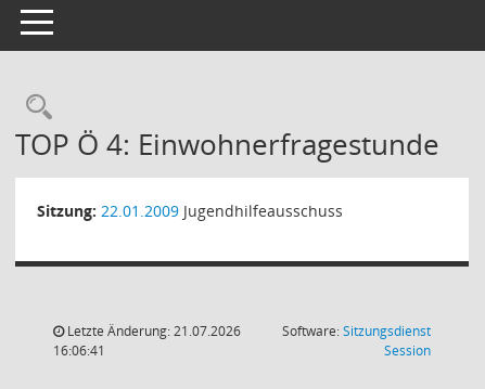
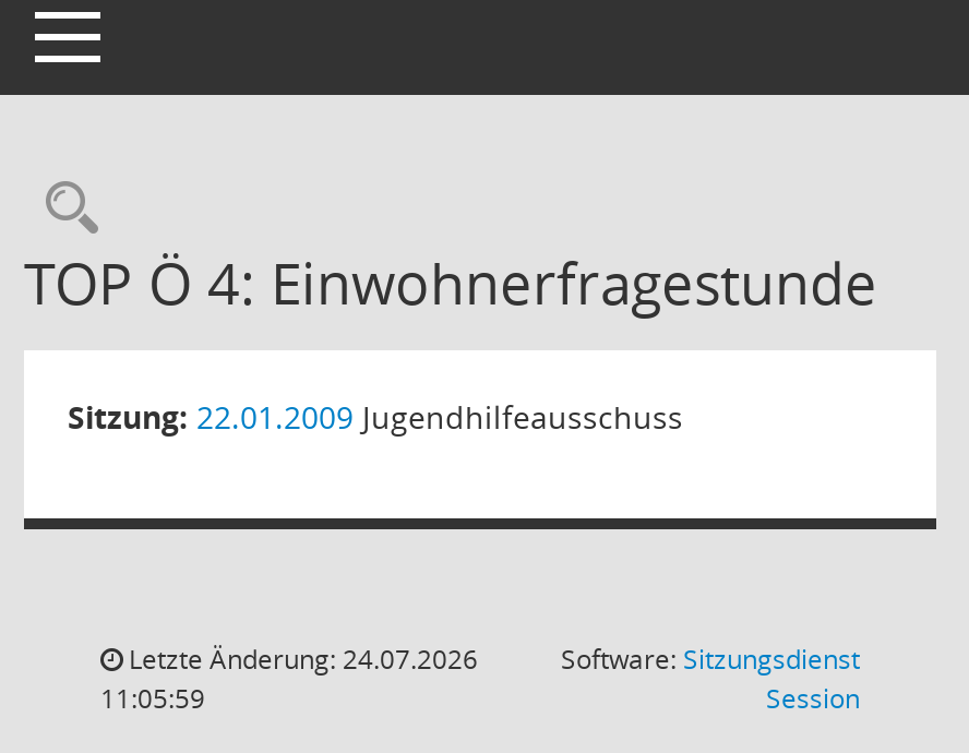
[64,322,241,340] Letzte Änderung: 21.07.2026 -> [122,641,478,678] Letzte Änderung: 24.07.2026
[53,341,105,360] 16:06:41 -> [100,680,205,717] 11:05:59

